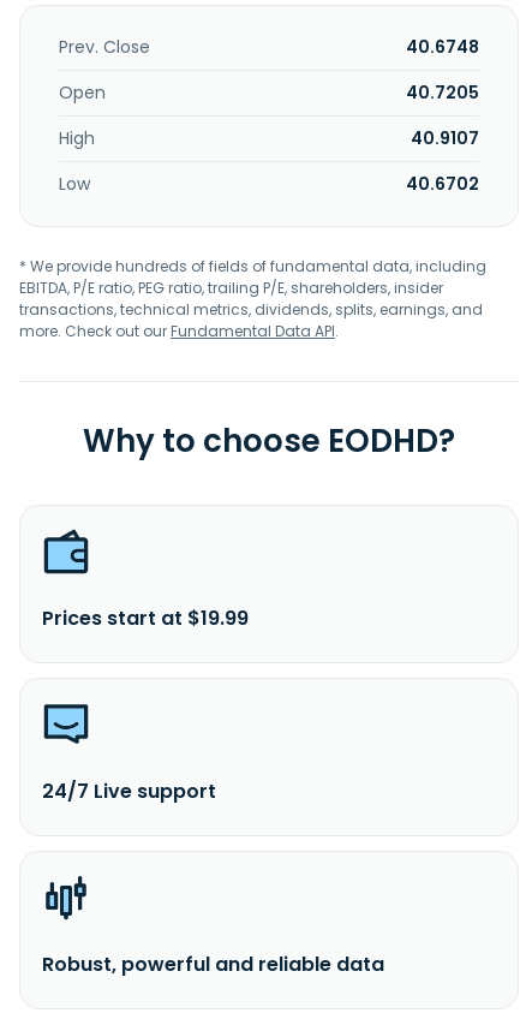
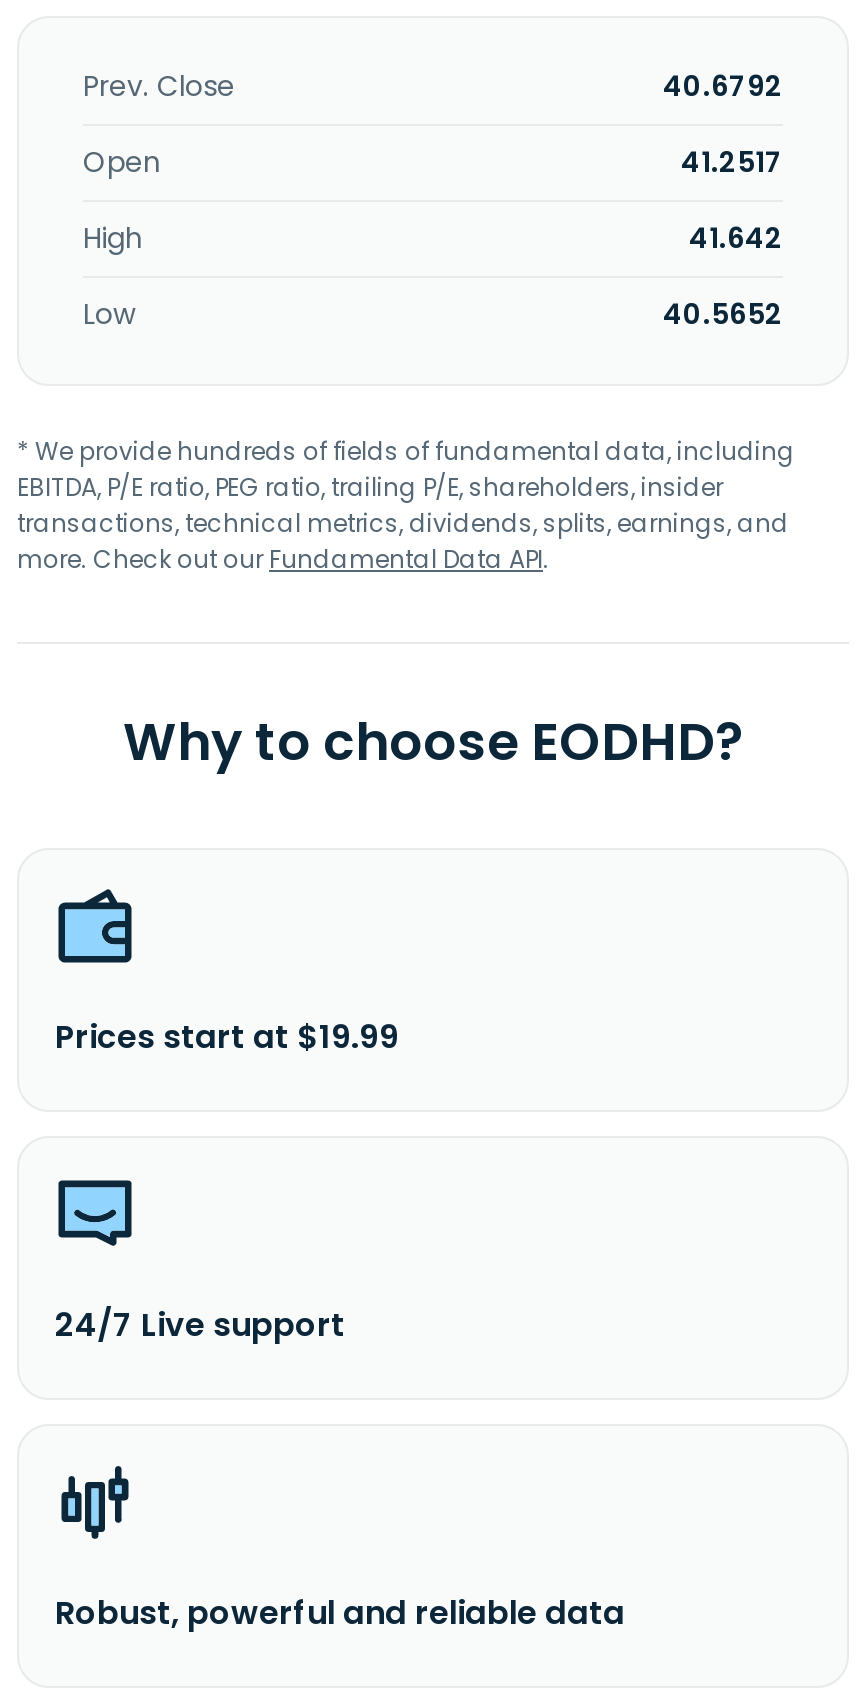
[406,35,479,59] 40.6748 -> [663,66,783,106] 40.6792
[406,81,479,105] 40.7205 -> [681,142,783,182] 41.2517
[411,126,479,150] 40.9107 -> [689,218,783,258] 41.642
[406,172,479,196] 40.6702 -> [663,294,783,334] 40.5652

